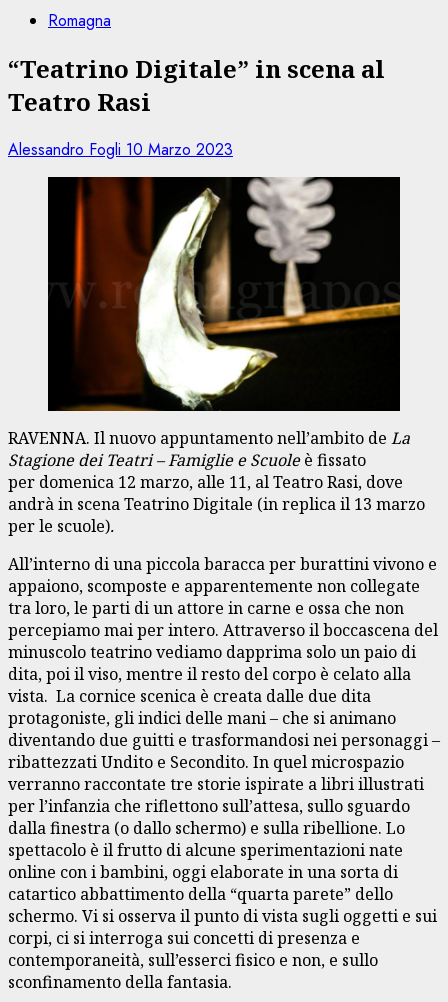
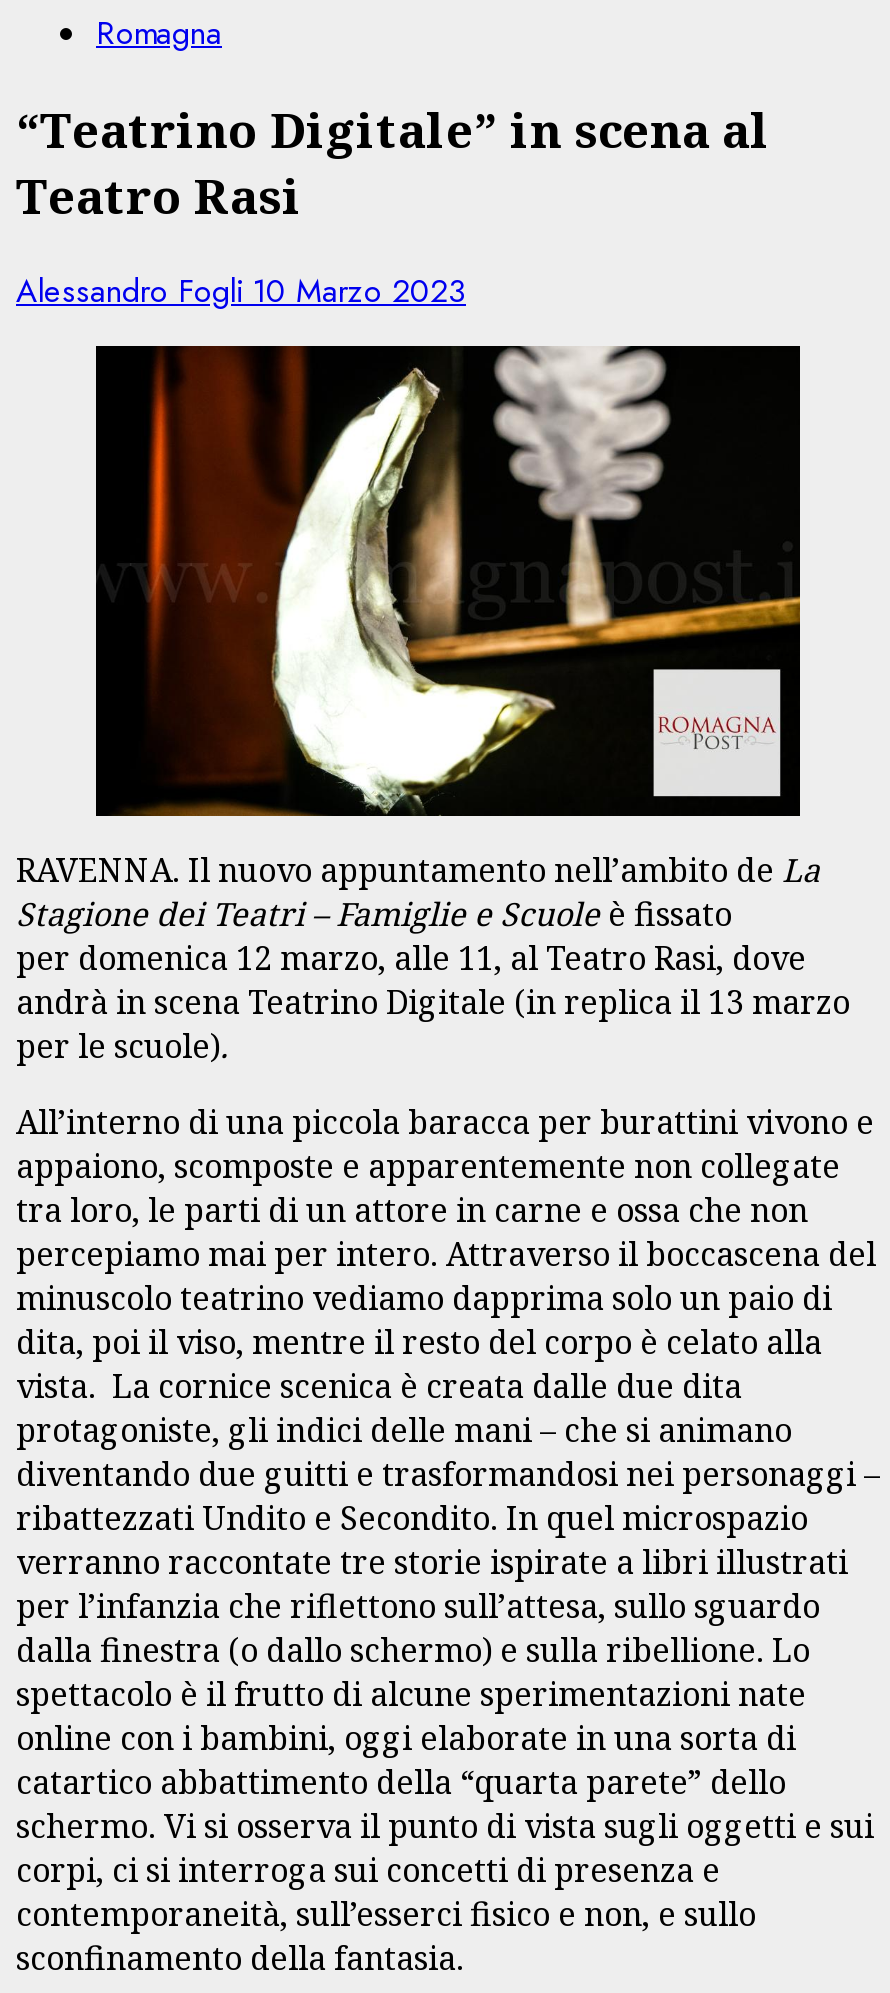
none -> [652,668,782,798] [image]

